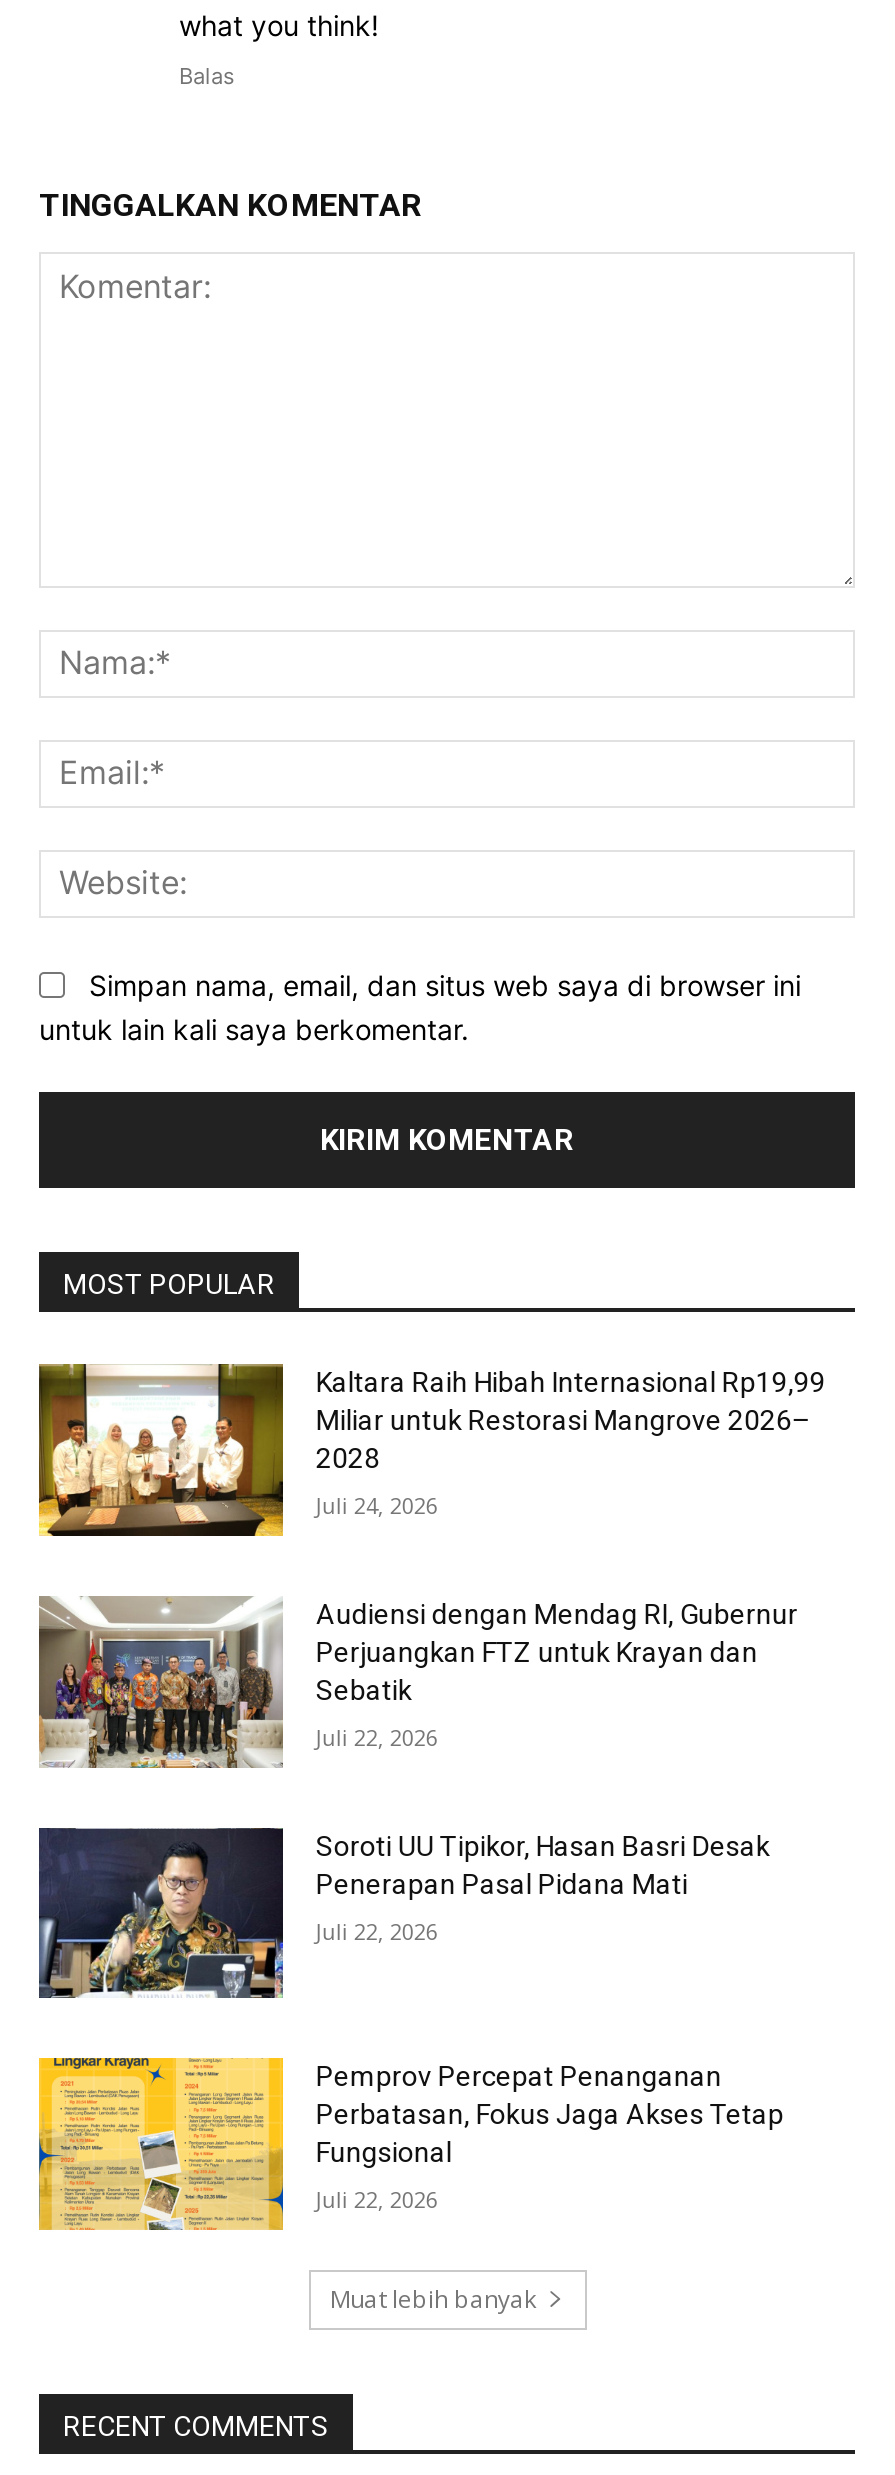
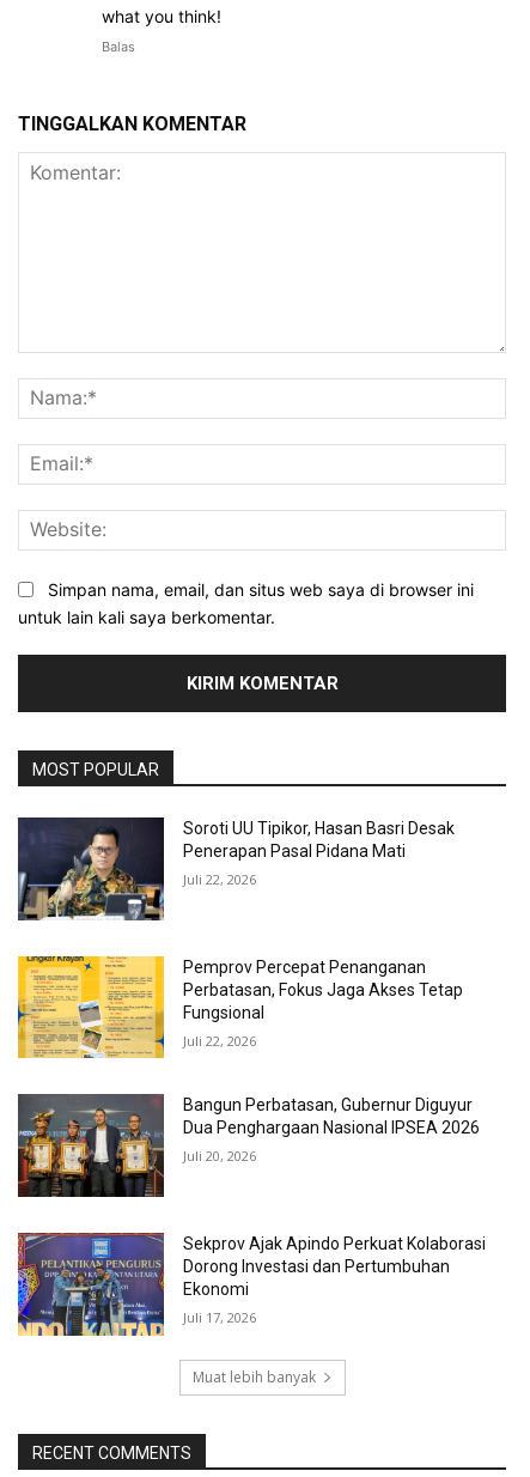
[37,1361,826,1752] [image] | Kaltara Raih Hibah Internasional Rp19,99 | Miliar untuk Restorasi Mangrove 2026– | 2028 | Juli 24, 2026 | Audiensi dengan Mendag RI, Gubernur | Perjuangkan FTZ untuk Krayan dan | Sebatik | Juli 22, 2026 -> none
[37,1595,285,1769] [image] -> none
moved [37,1827,784,2215] -> [17,817,463,1049]: [image] | Soroti UU Tipikor, Hasan Basri Desak | Penerapan Pasal Pidana Mati | Juli 22, 2026 | Pemprov Percepat Penanganan | Perbatasan, Fokus Jaga Akses Tetap | Fungsional | Juli 22, 2026
none -> [17,1093,480,1198] [image] | Bangun Perbatasan, Gubernur Diguyur | Dua Penghargaan Nasional IPSEA 2026 | Juli 20, 2026
none -> [17,1232,486,1337] [image] | Sekprov Ajak Apindo Perkuat Kolaborasi | Dorong Investasi dan Pertumbuhan | Ekonomi | Juli 17, 2026

